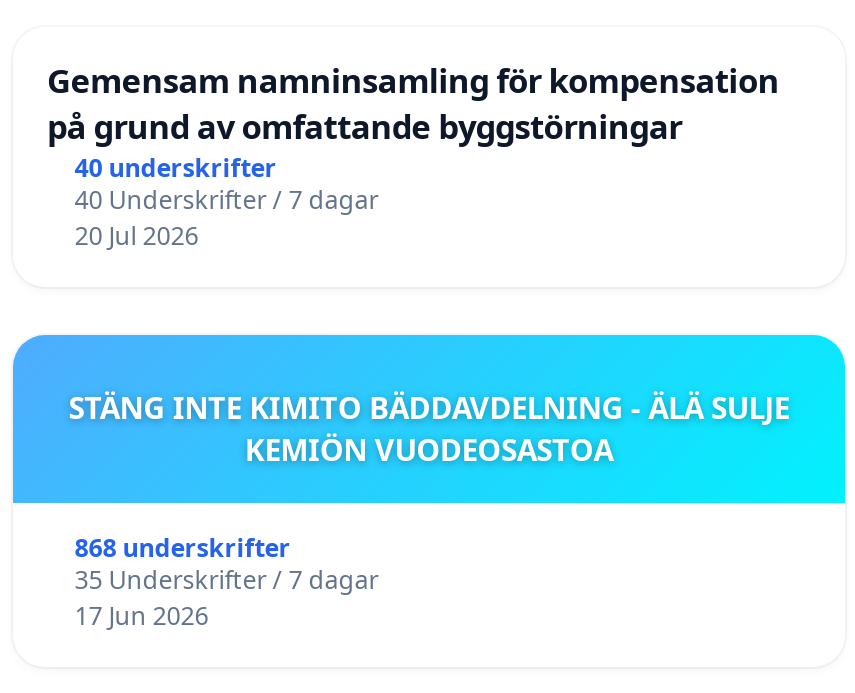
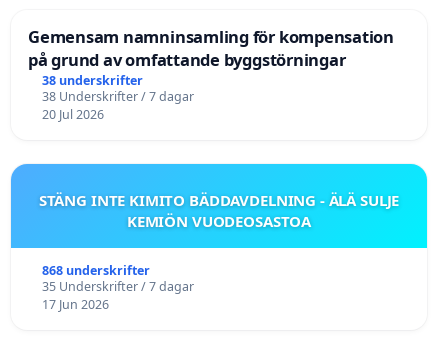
[75,151,277,185] 40 underskrifter -> [42,72,143,89] 38 underskrifter
[75,183,379,217] 40 Underskrifter / 7 dagar -> [42,88,194,105] 38 Underskrifter / 7 dagar

